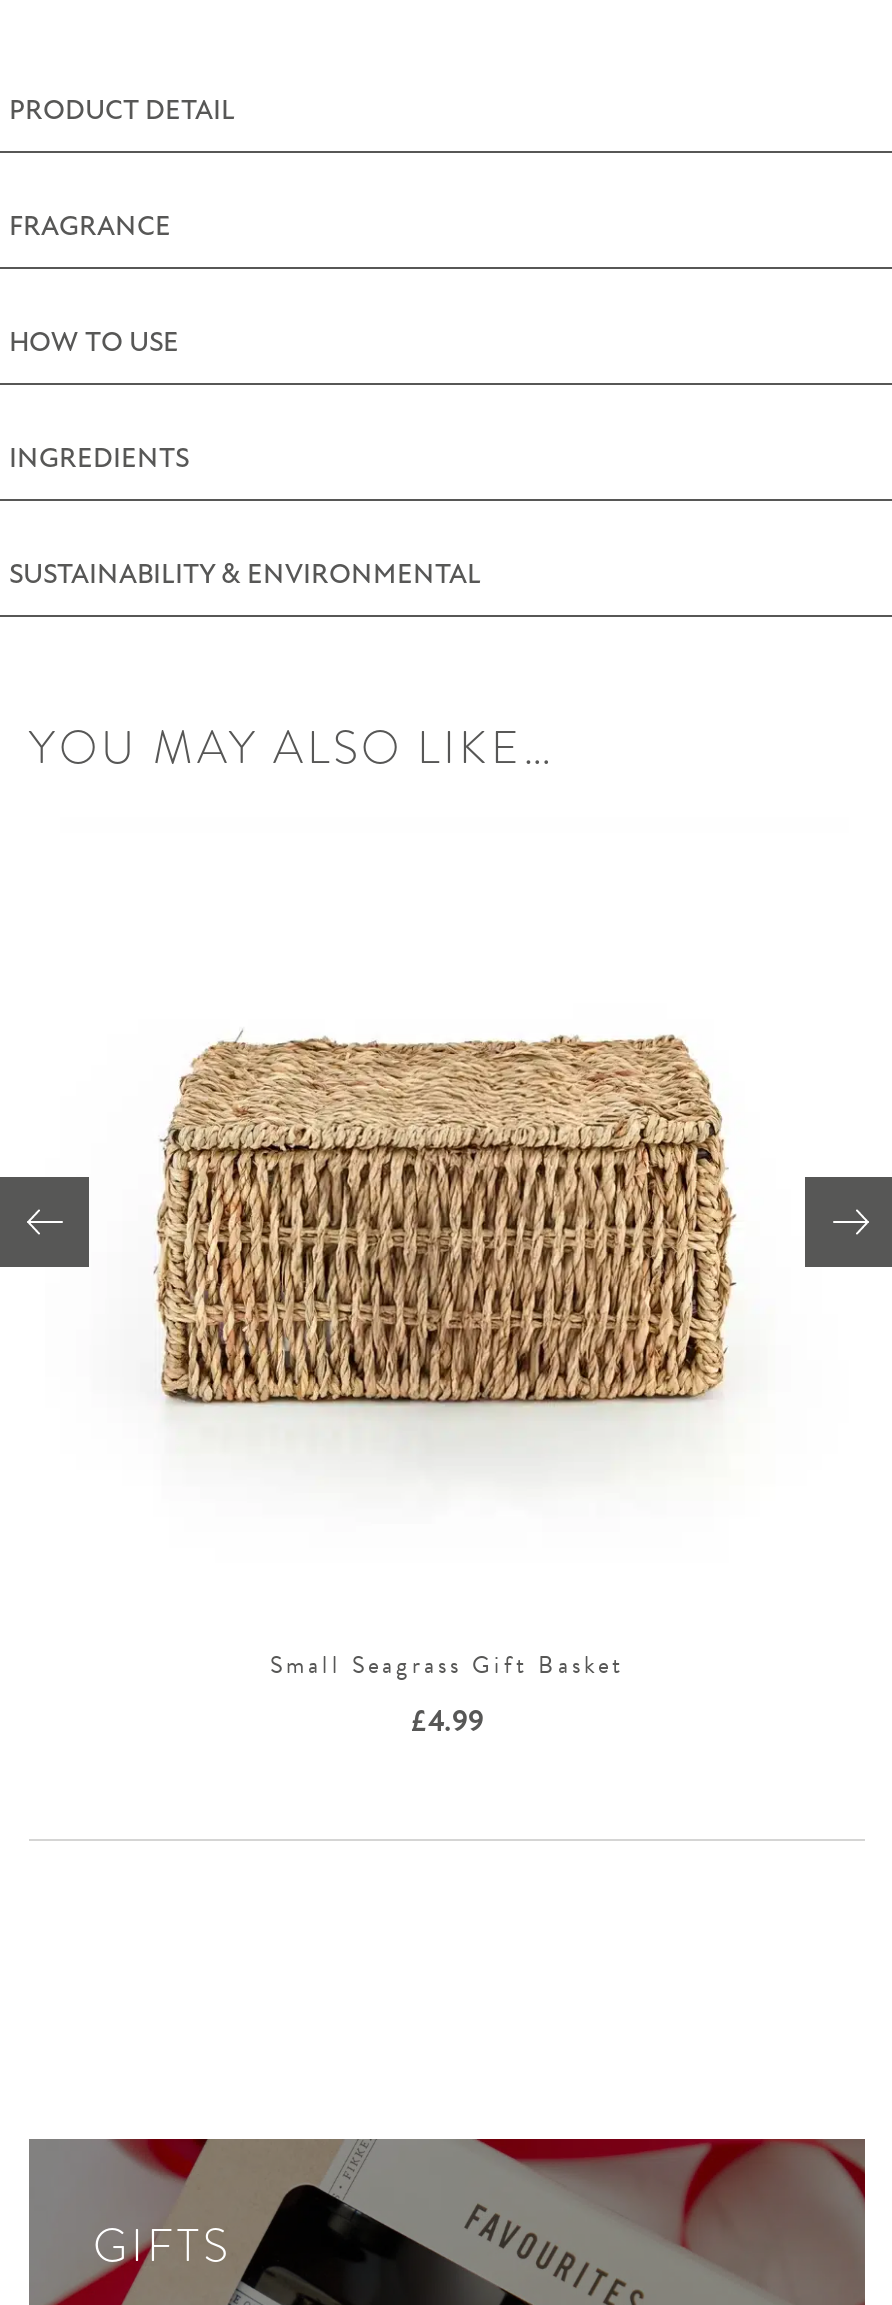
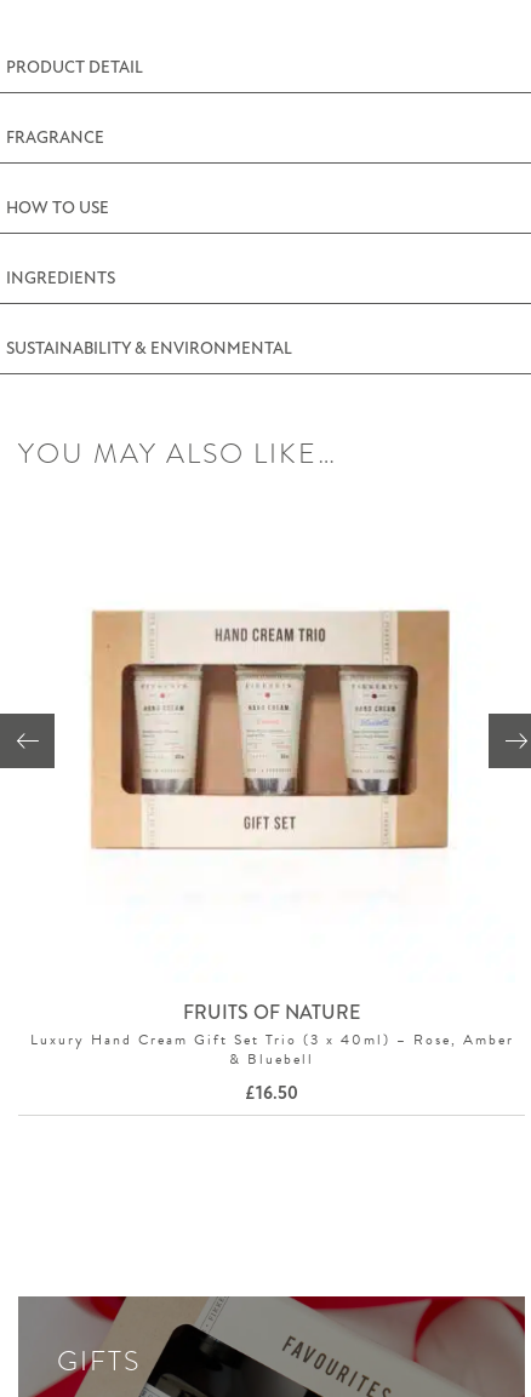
[149,1007,741,1437] [image] -> [90,609,451,870] [image]
[270,1647,624,1683] Small Seagrass Gift Basket -> [30,998,513,1070] FRUITS OF NATURE | Luxury Hand Cream Gift Set Trio (3 x 40ml) – Rose, Amber | & Bluebell
[410,1709,484,1739] £4.99 -> [245,1086,298,1104] £16.50

